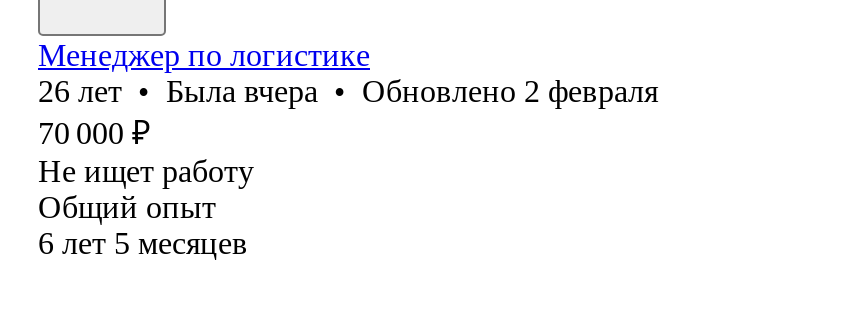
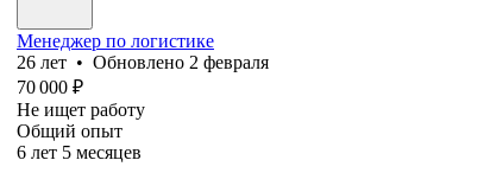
[38,74,658,108] 26 лет • Была вчера • Обновлено 2 февраля -> [17,52,269,72] 26 лет • Обновлено 2 февраля

